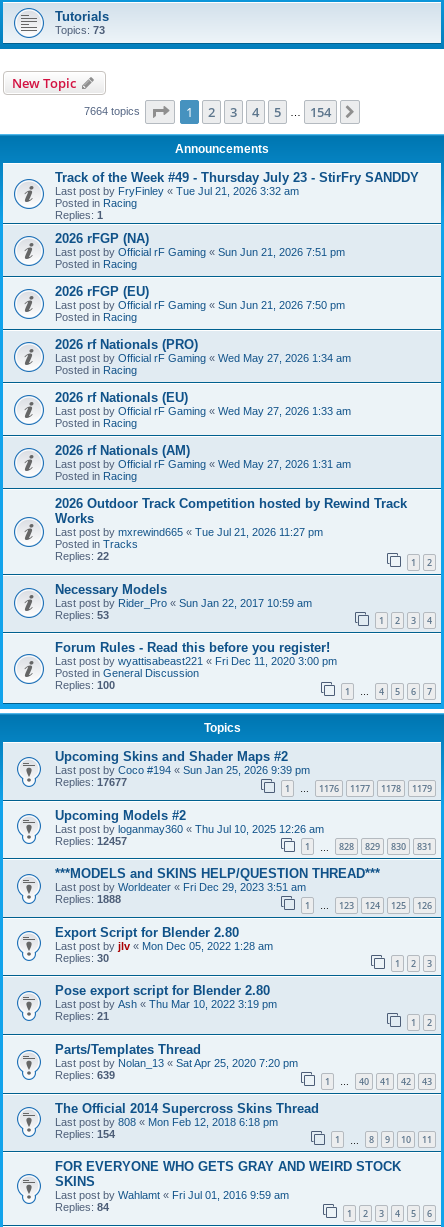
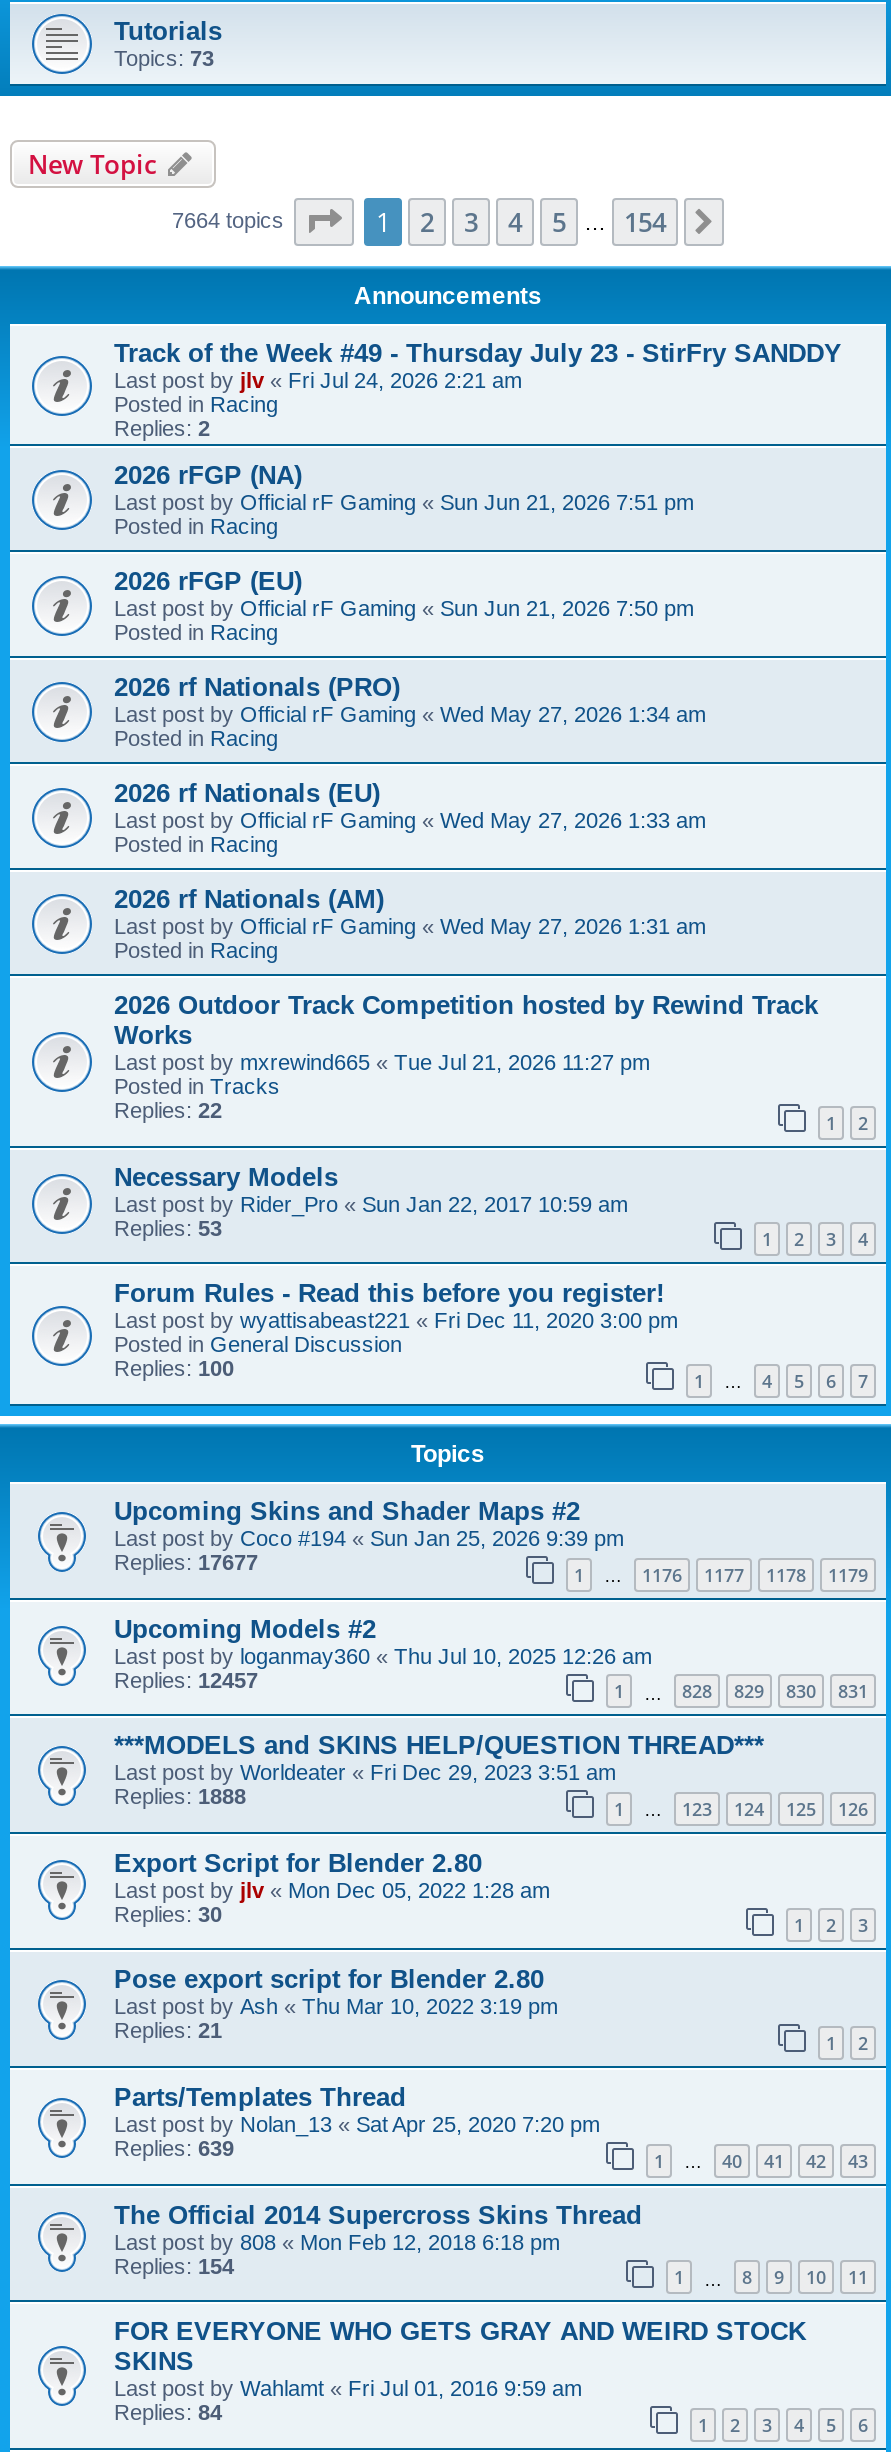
[55,185,299,197] Last post by FryFinley «Tue Jul 21, 2026 3:32 am -> [114,368,522,392] Last post by jlv «Fri Jul 24, 2026 2:21 am
[55,209,103,221] Replies: 1 -> [114,416,210,440] Replies: 2

